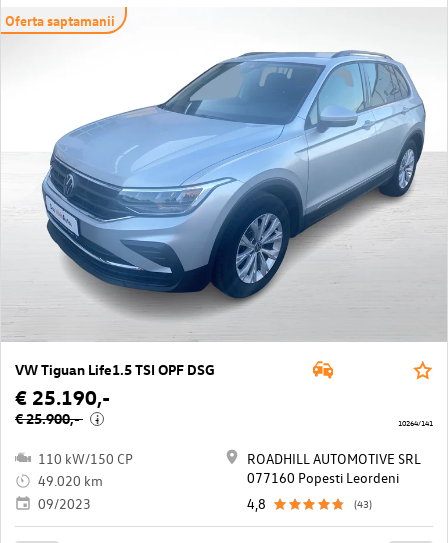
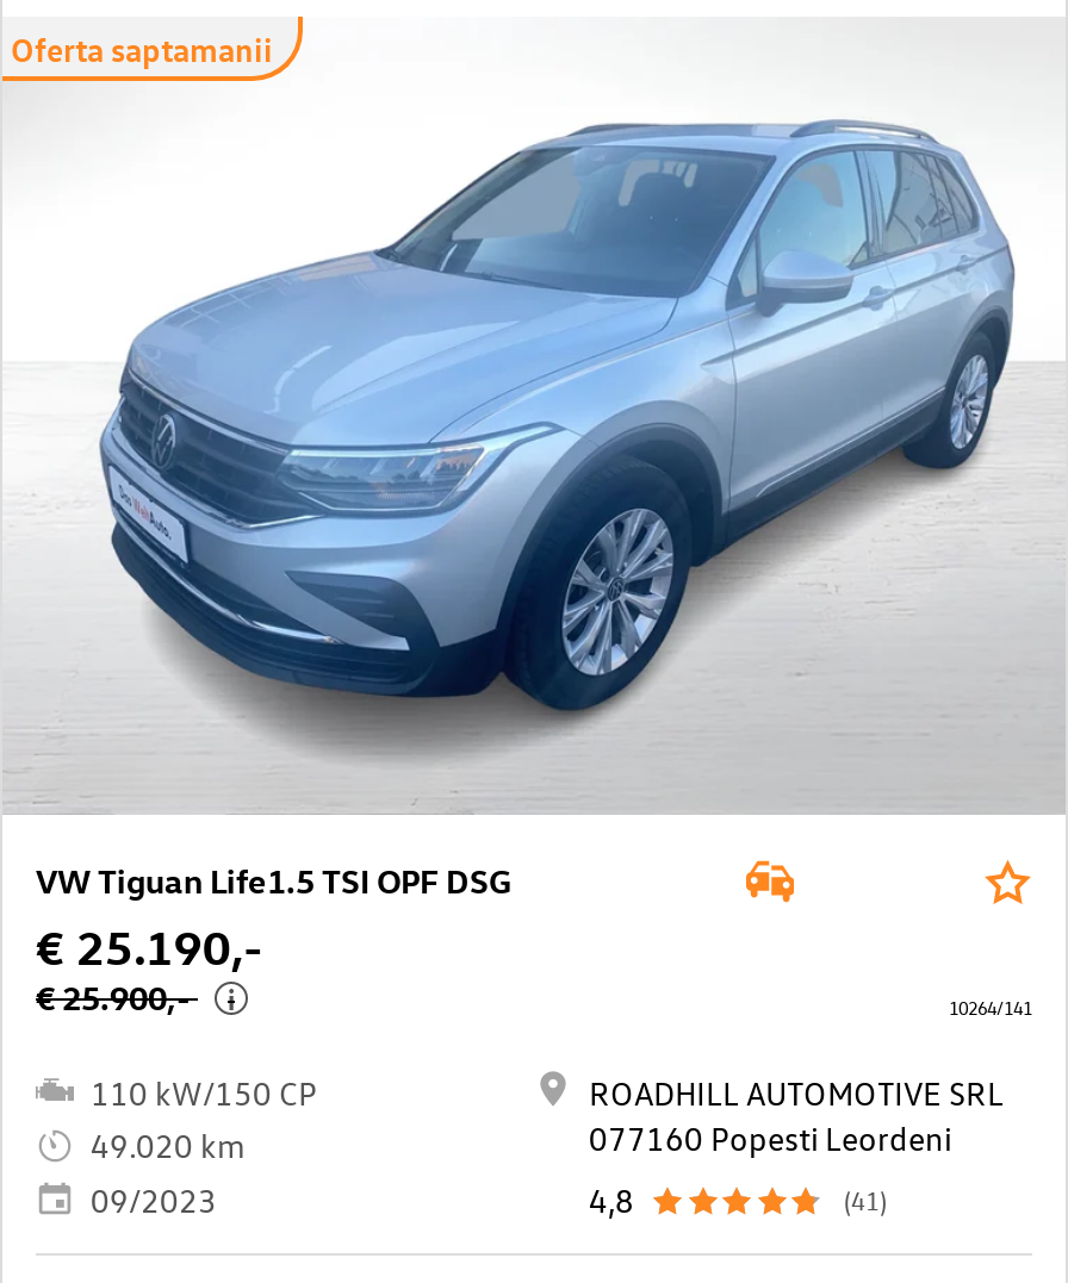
[354,496,372,511] (43) -> [844,1182,887,1217] (41)

